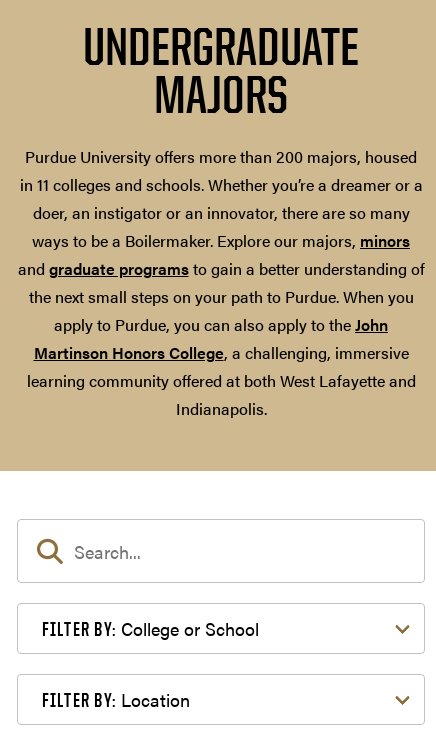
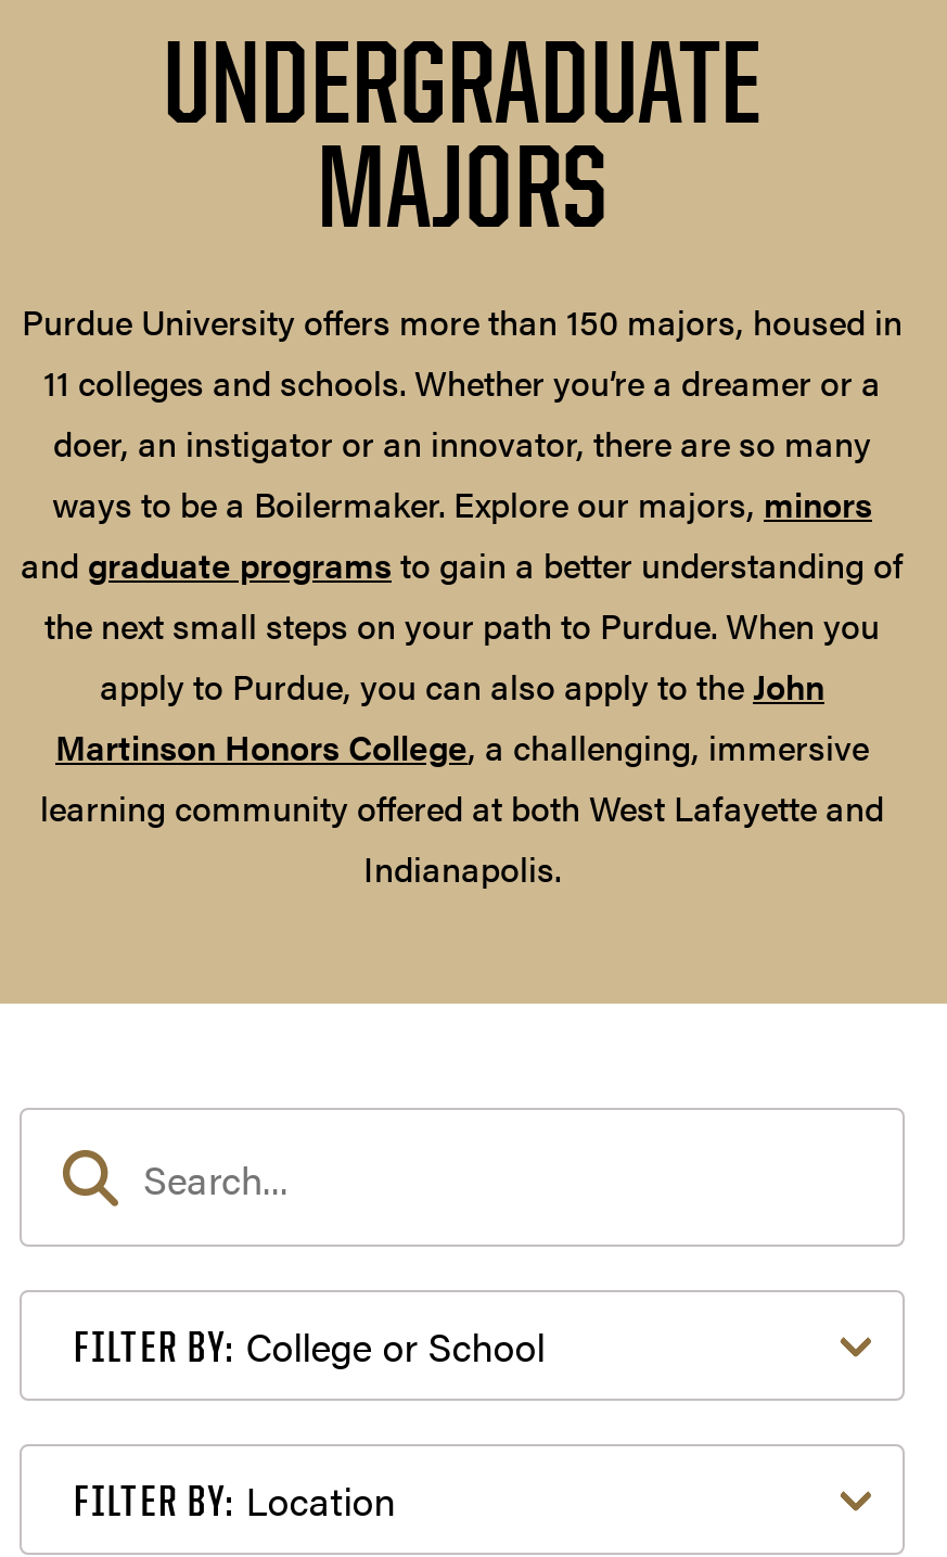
[19,145,422,196] Purdue University offers more than 200 majors, housed | in 11 colleges and schools. Whether you’re a dreamer or a -> [22,297,903,407] Purdue University offers more than 150 majors, housed in | 11 colleges and schools. Whether you’re a dreamer or a

